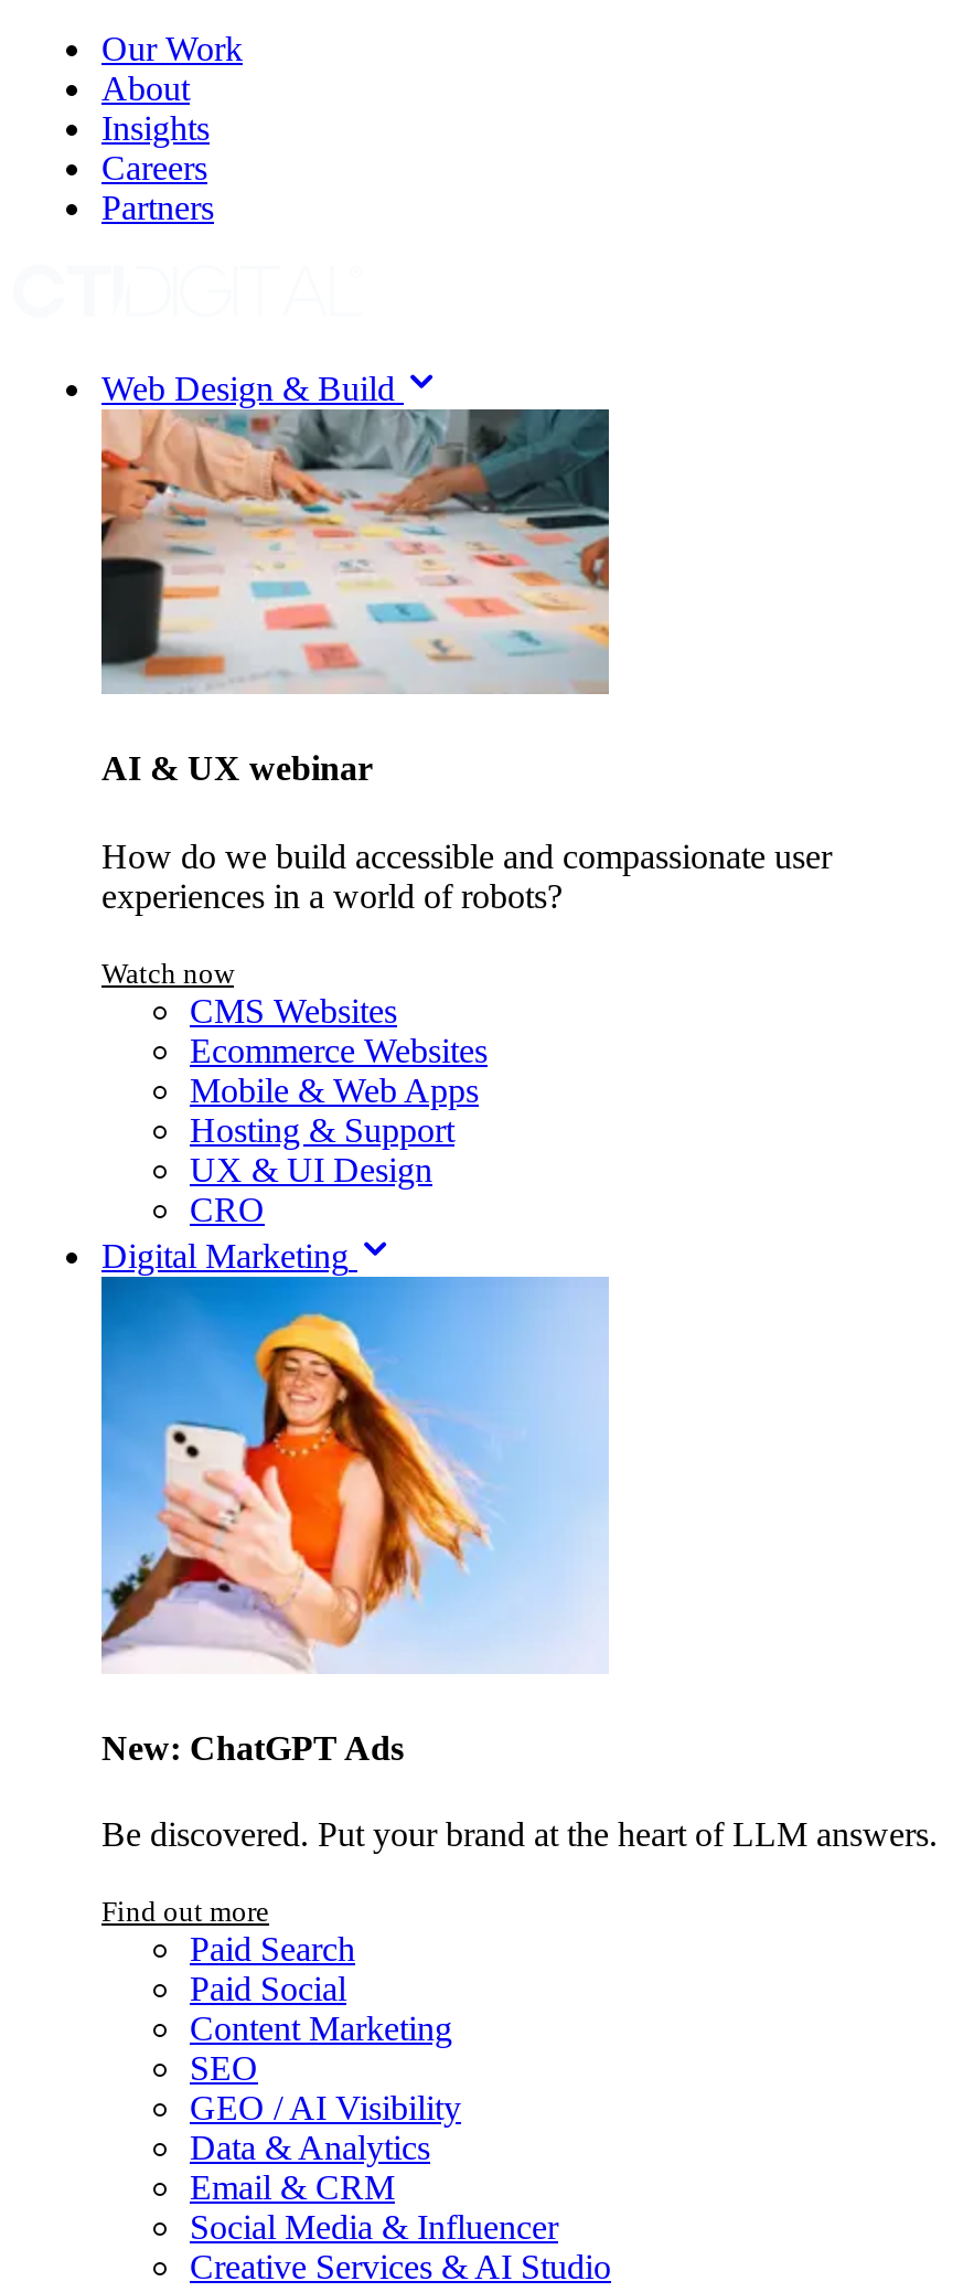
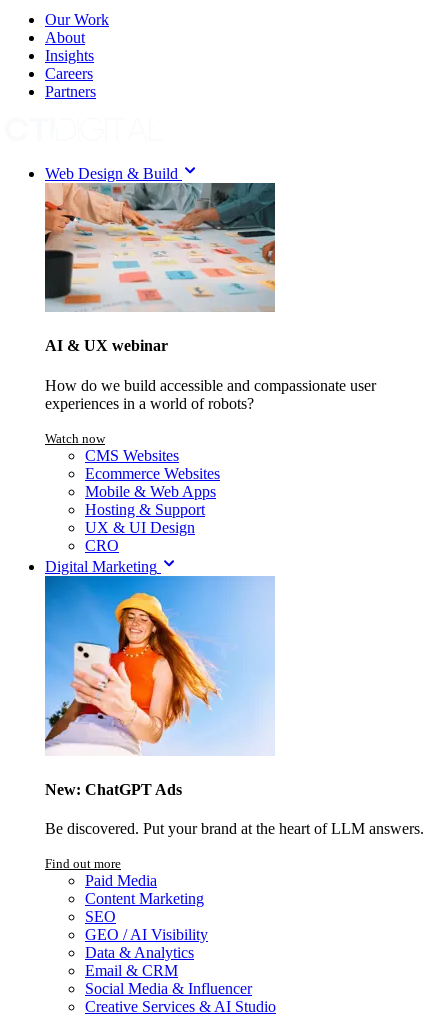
[190,1930,355,2008] Paid Search | Paid Social -> [85,872,157,889] Paid Media

